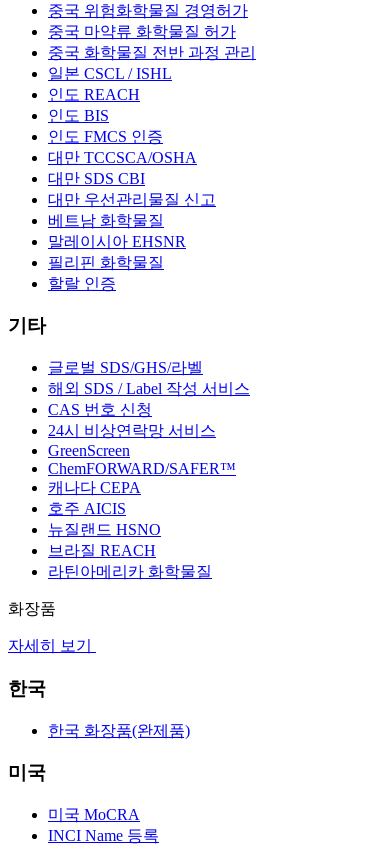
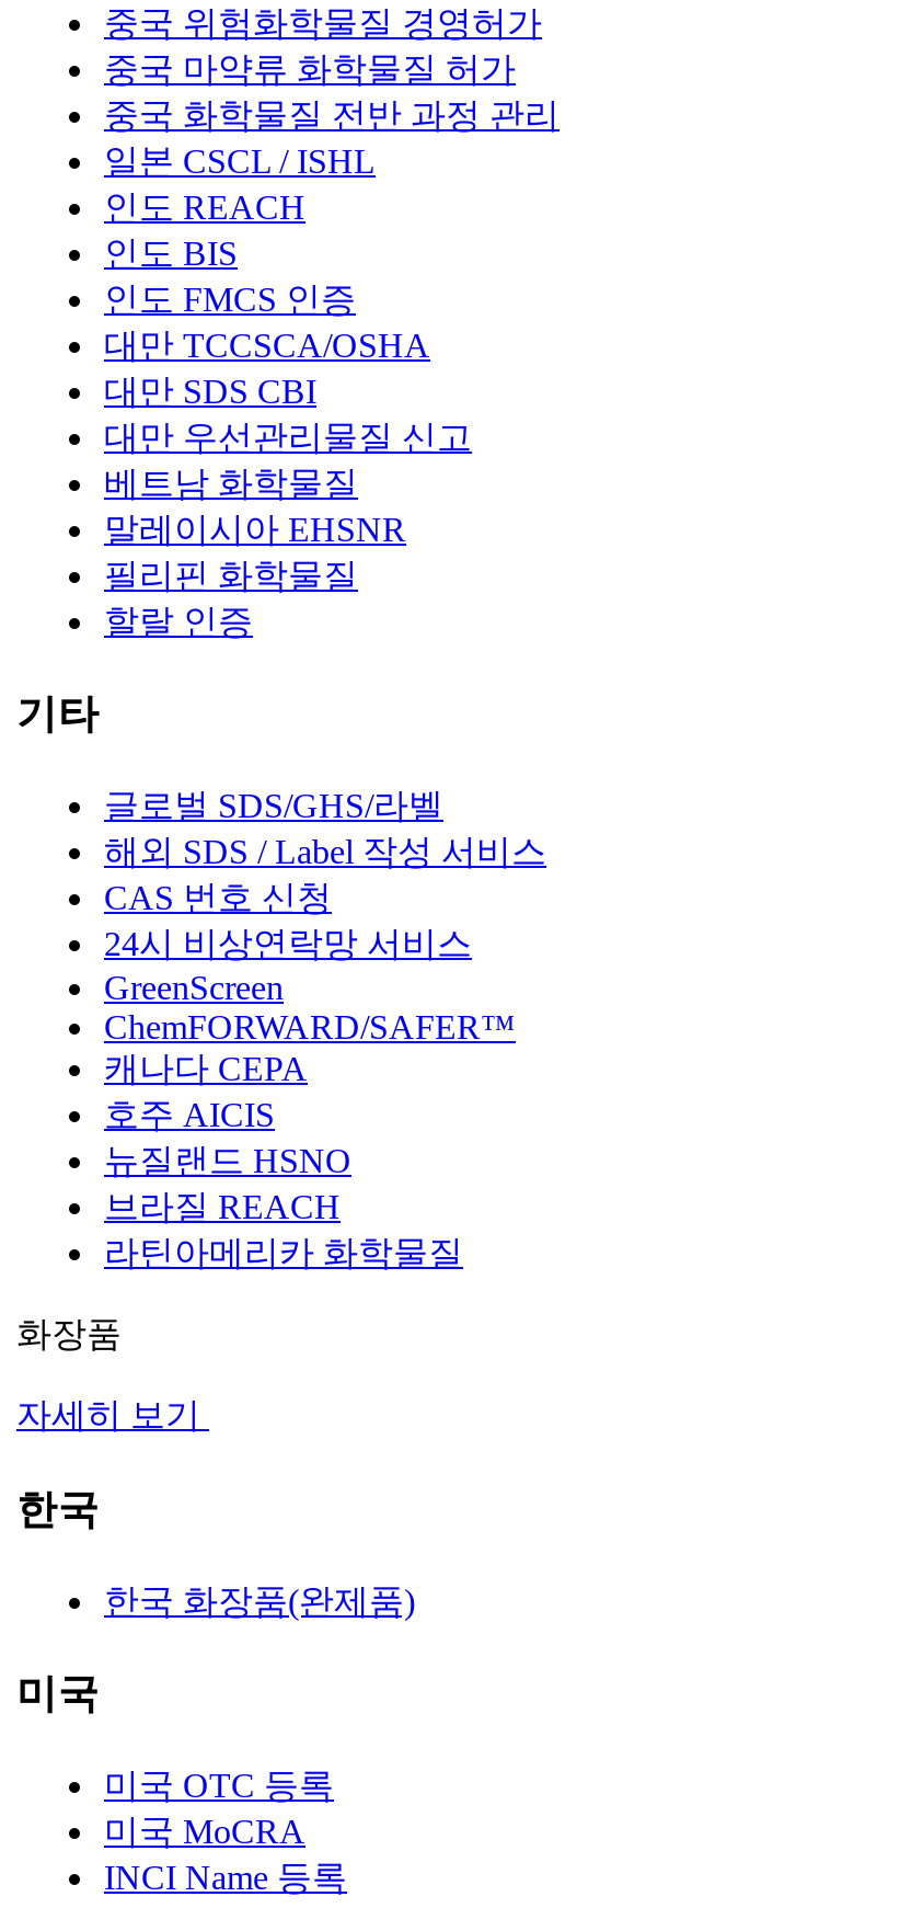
none -> [104,1767,334,1804] 미국 OTC 등록

